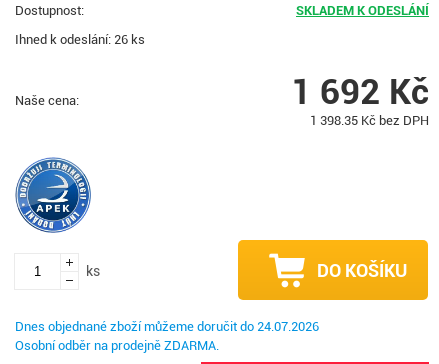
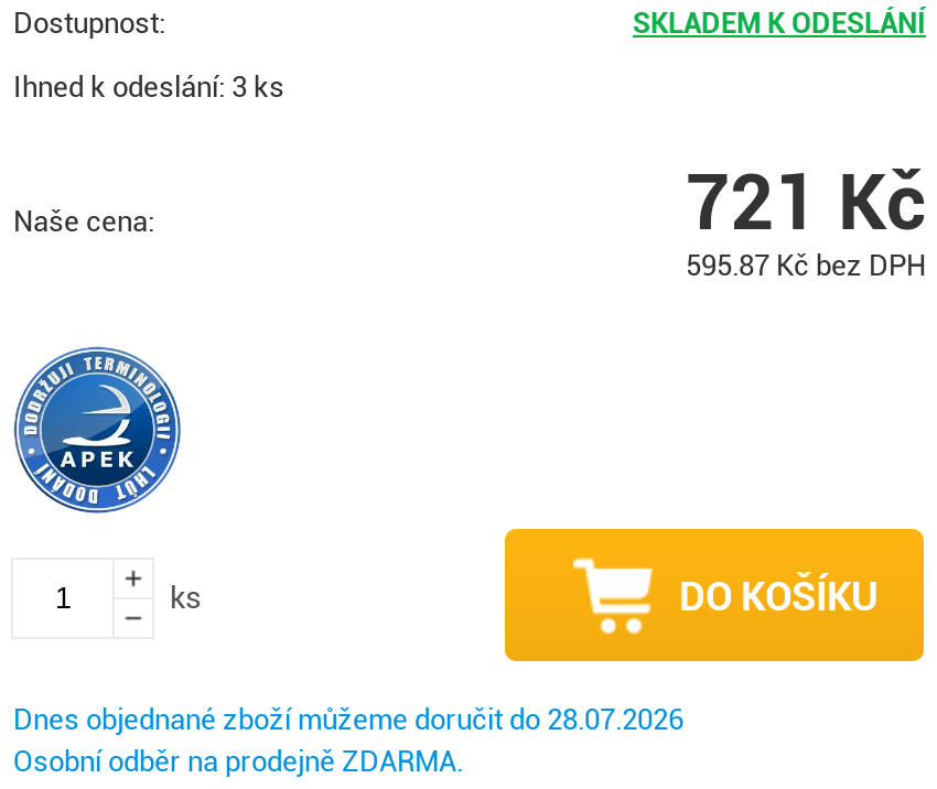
[15,32,145,47] Ihned k odeslání: 26 ks -> [13,71,284,104] Ihned k odeslání: 3 ks
[291,72,429,113] 1 692 Kč -> [686,159,926,249] 721 Kč
[310,113,429,128] 1 398.35 Kč bez DPH -> [686,249,926,282] 595.87 Kč bez DPH
[15,319,319,334] Dnes objednané zboží můžeme doručit do 24.07.2026 -> [13,703,683,736] Dnes objednané zboží můžeme doručit do 28.07.2026

